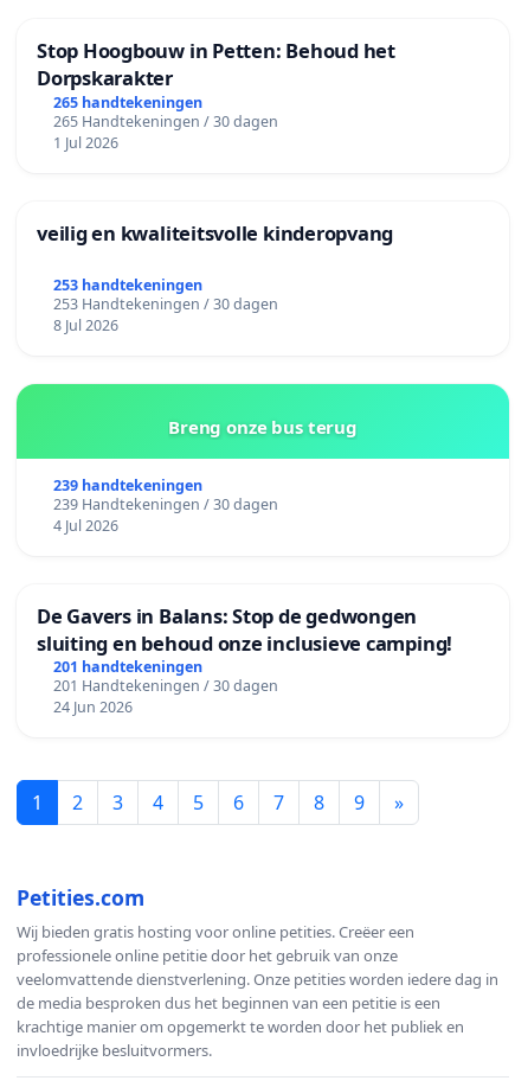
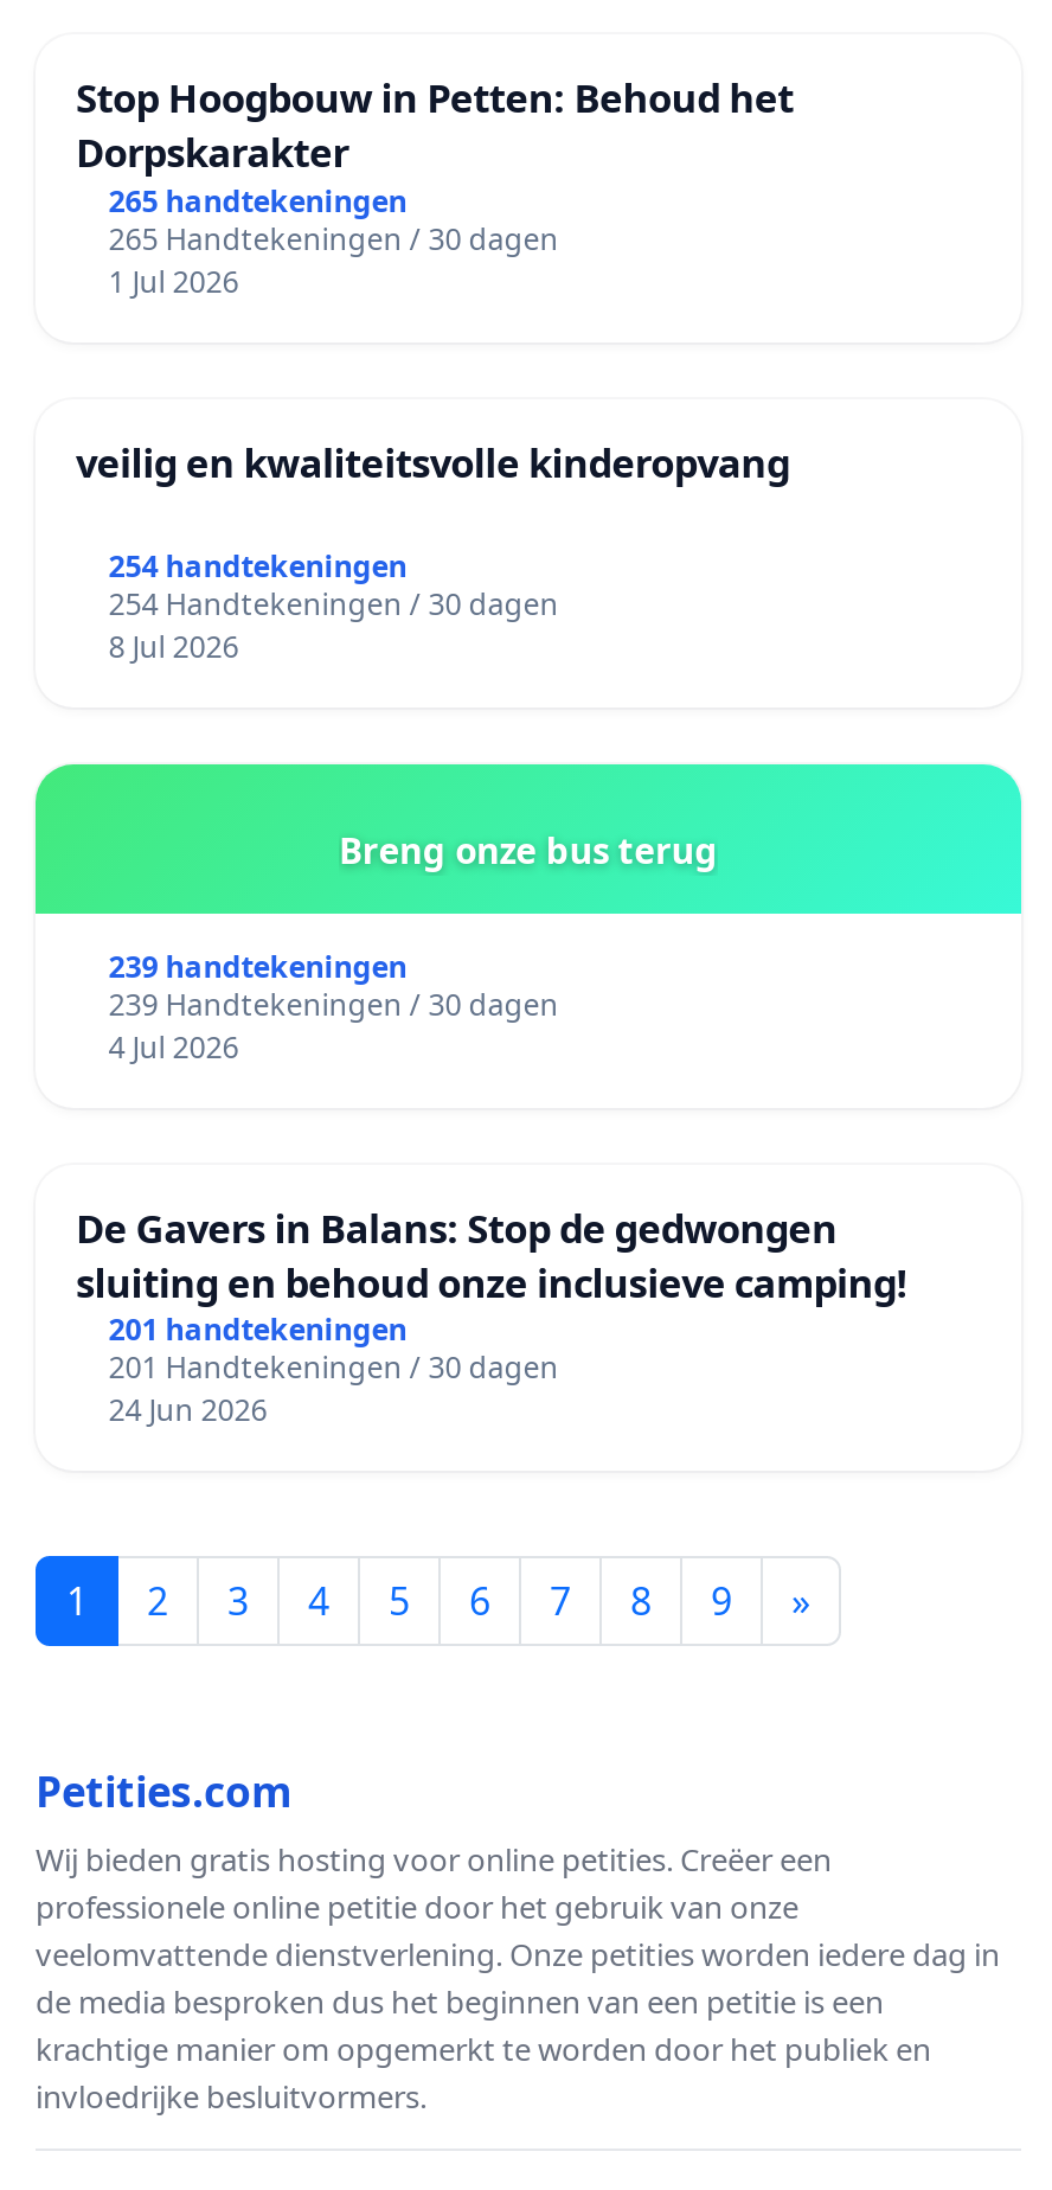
[53,274,202,295] 253 handtekeningen -> [109,545,407,585] 254 handtekeningen
[53,293,278,314] 253 Handtekeningen / 30 dagen -> [109,583,559,623] 254 Handtekeningen / 30 dagen

